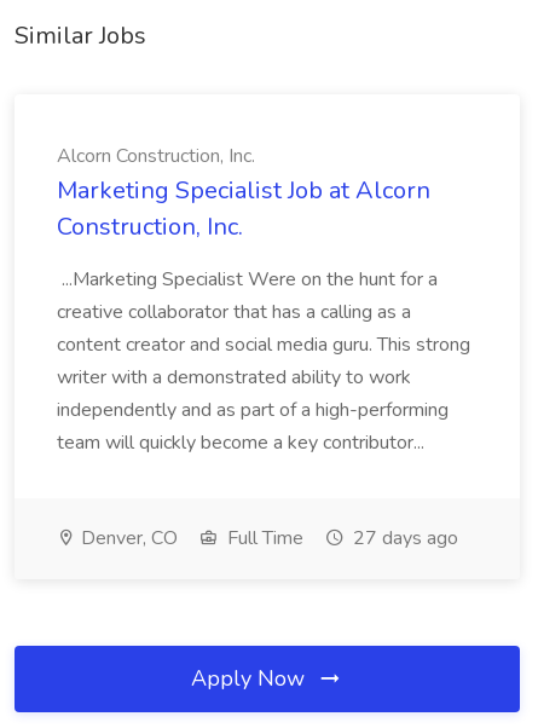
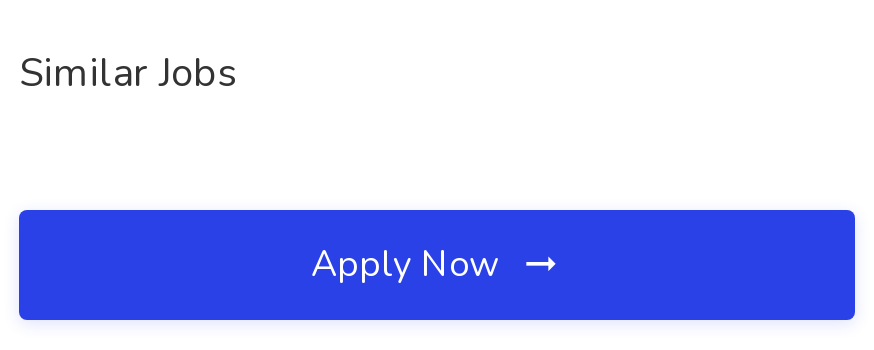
[57,143,470,456] Alcorn Construction, Inc. | Marketing Specialist Job at Alcorn | Construction, Inc. | ...Marketing Specialist Were on the hunt for a | creative collaborator that has a calling as a | content creator and social media guru. This strong | writer with a demonstrated ability to work | independently and as part of a high-performing | team will quickly become a key contributor... -> none
[76,525,458,551] Denver, CO | Full Time | 27 days ago -> none

